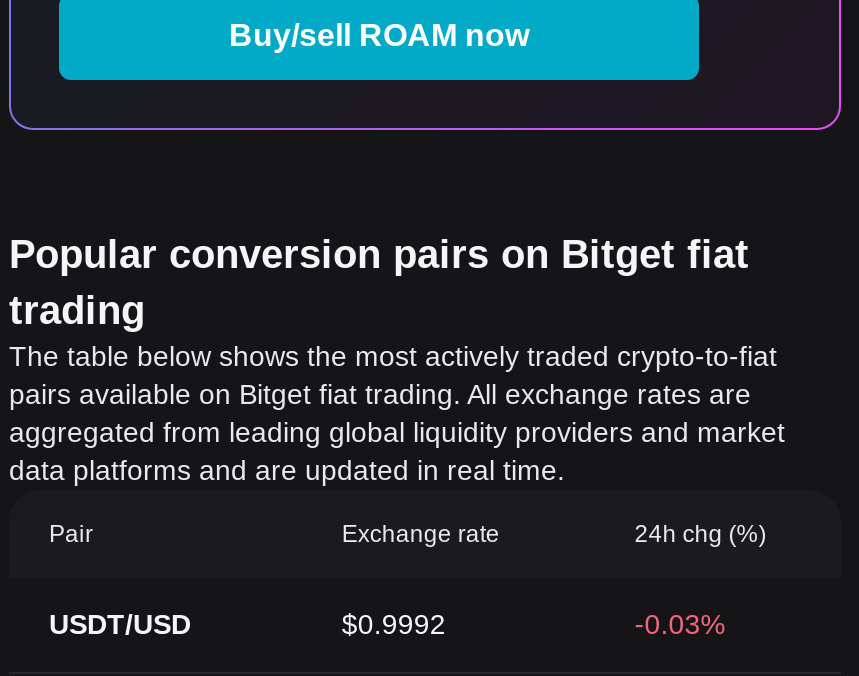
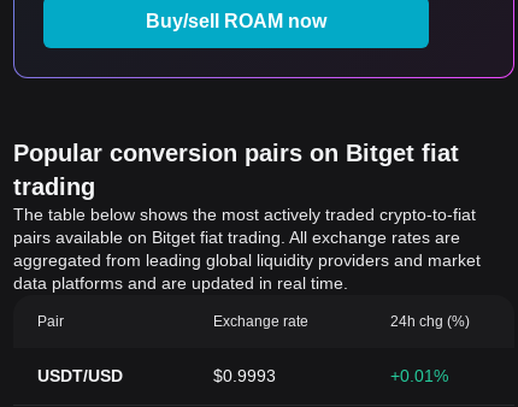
[342,608,446,640] $0.9992 -> [214,366,276,385] $0.9993
[635,608,725,640] -0.03% -> [390,366,448,385] +0.01%

